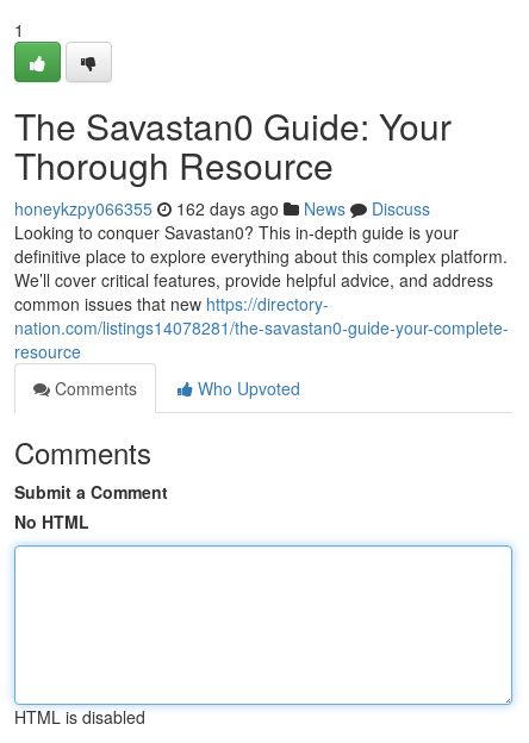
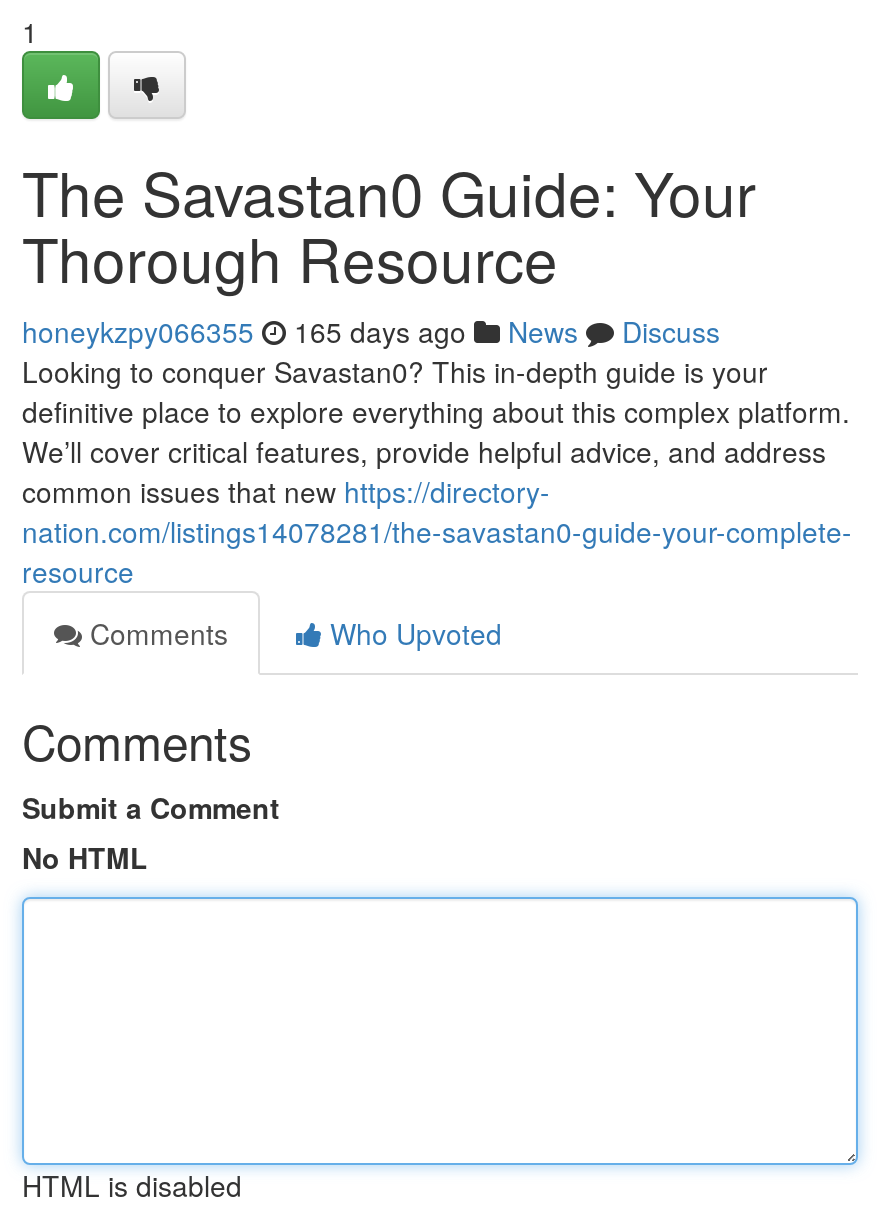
[14,196,430,220] honeykzpy066355 162 days ago News Discuss -> [22,311,720,351] honeykzpy066355 165 days ago News Discuss

